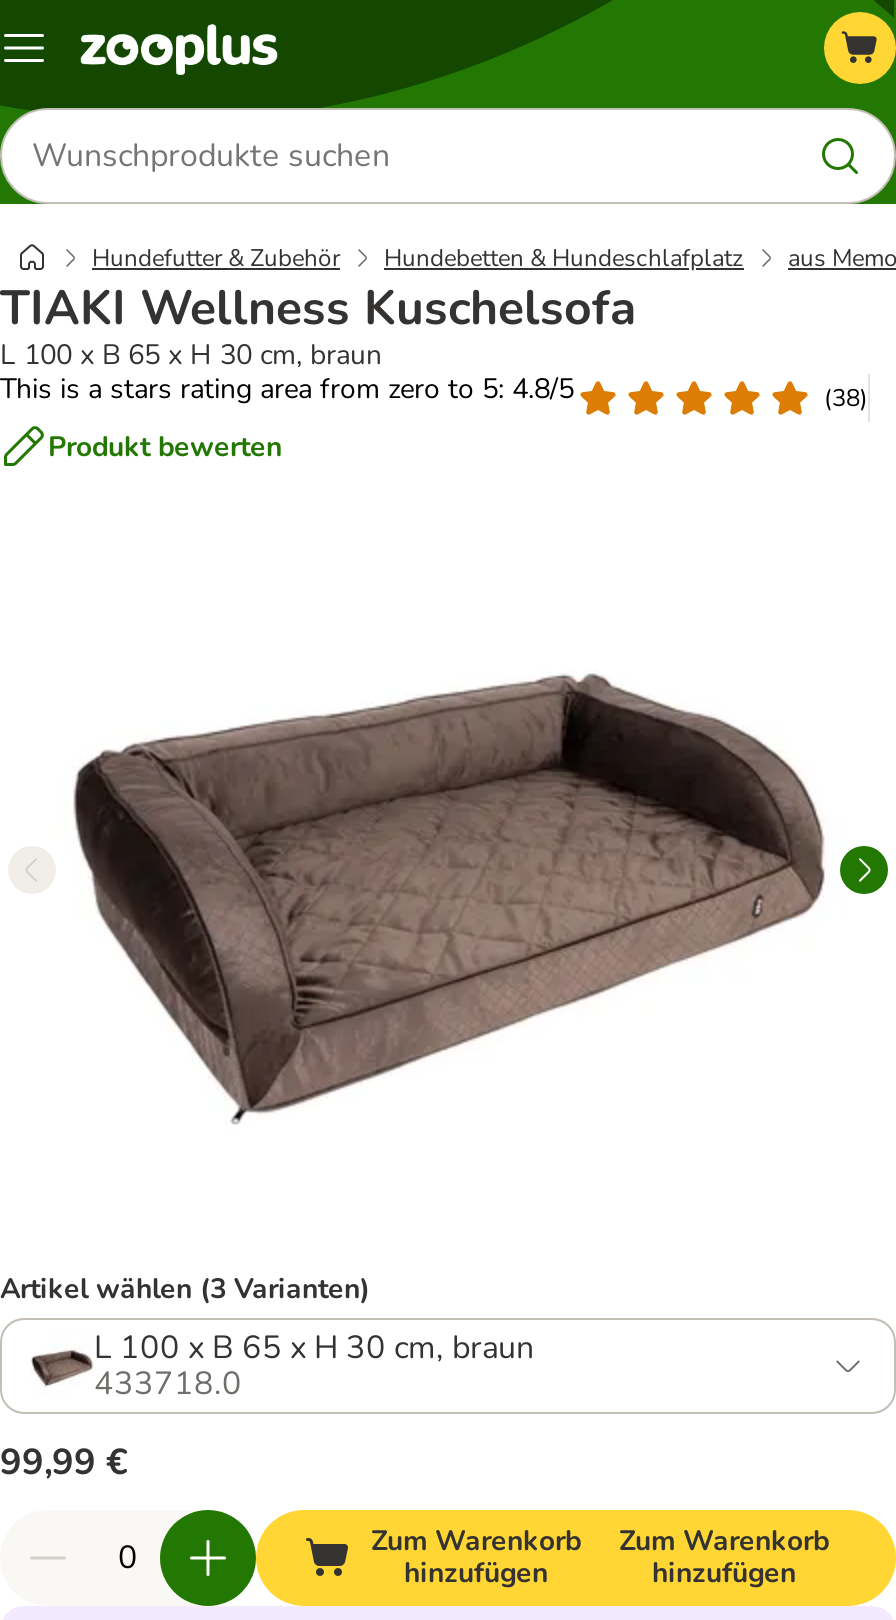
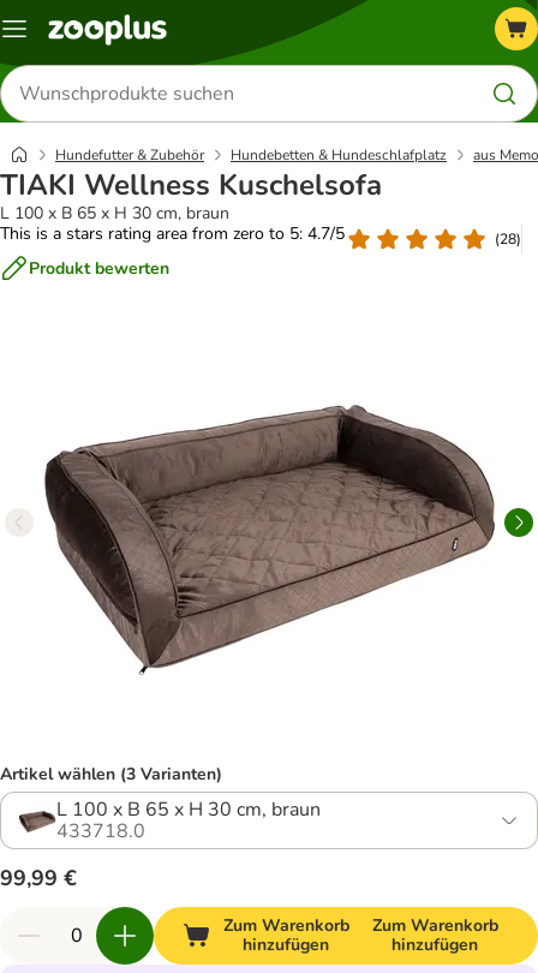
[0,370,574,408] This is a stars rating area from zero to 5: 4.8/5 -> [0,222,345,245] This is a stars rating area from zero to 5: 4.7/5
[824,381,868,413] (38) -> [495,229,521,248] (28)

